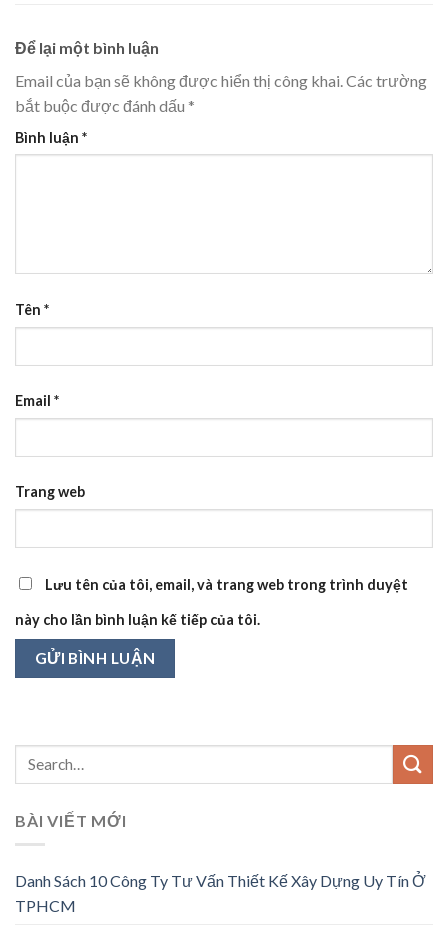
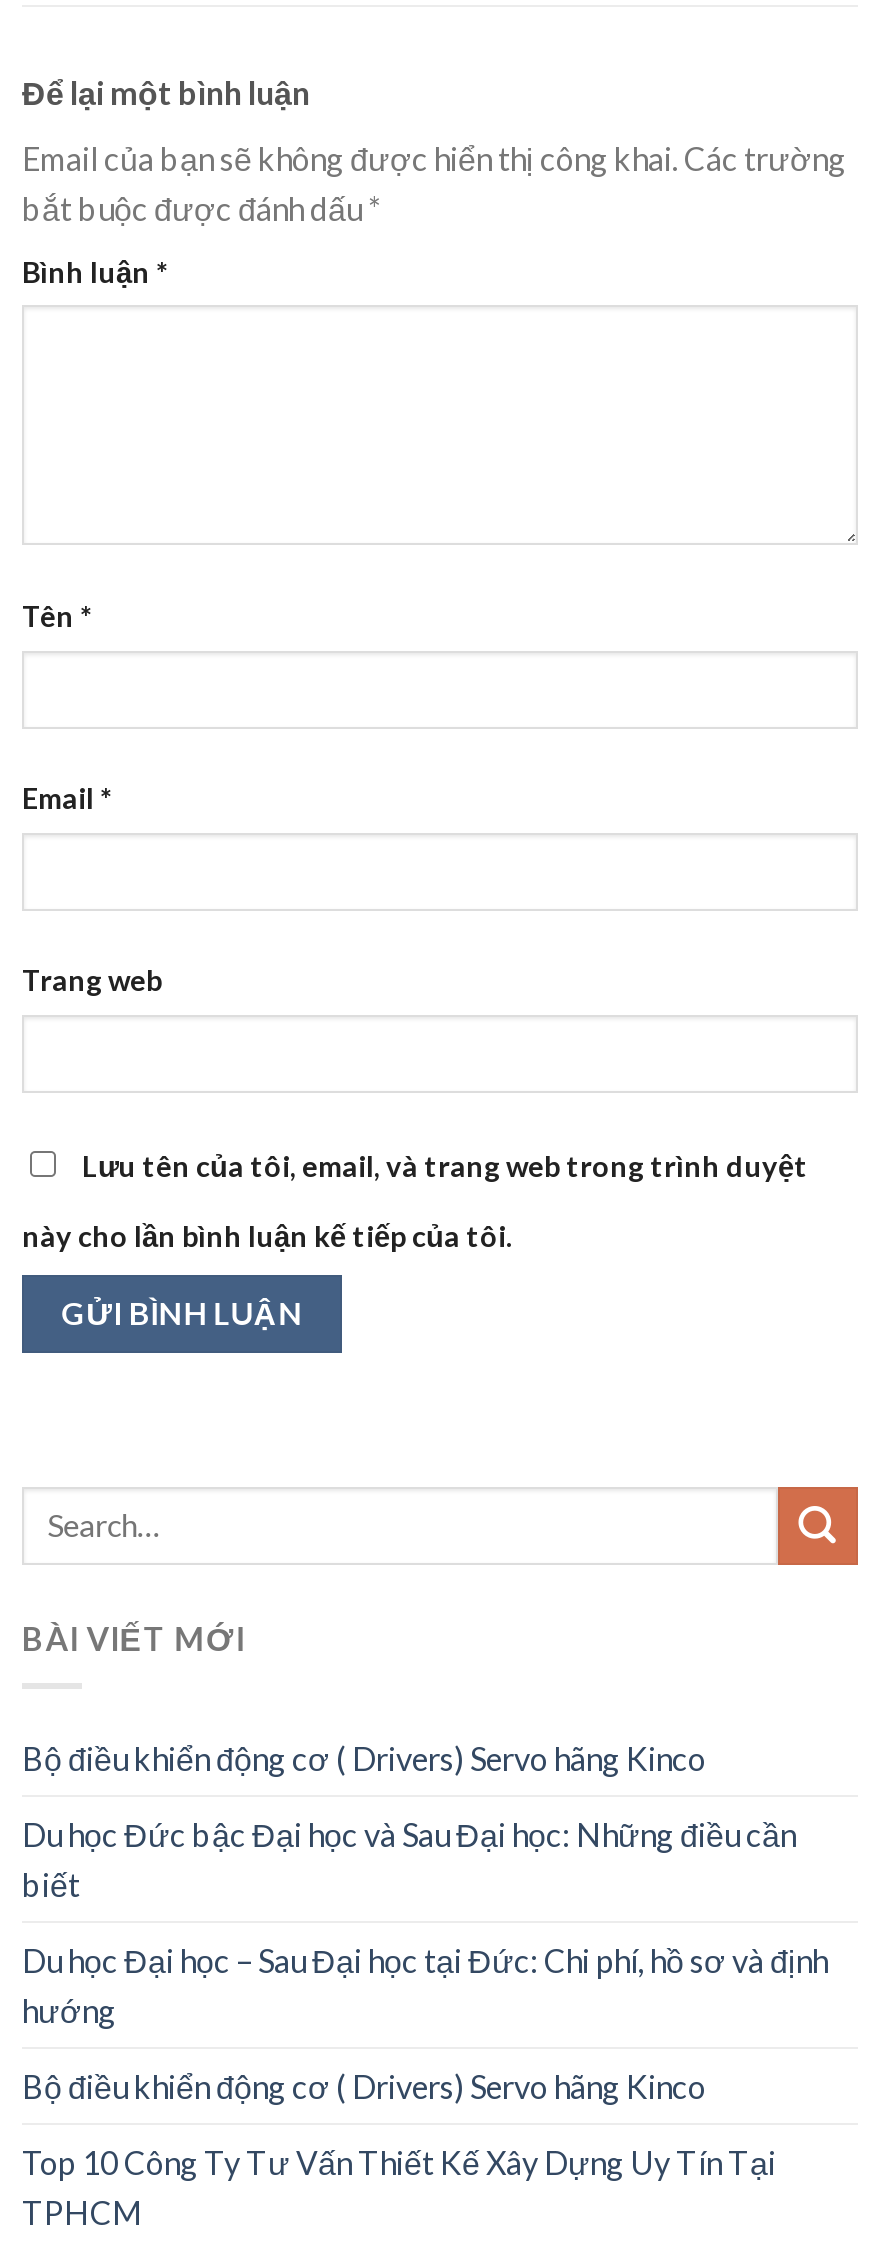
[15,871,426,890] Danh Sách 10 Công Ty Tư Vấn Thiết Kế Xây Dựng Uy Tín Ở -> [22,1740,828,2182] Bộ điều khiển động cơ ( Drivers) Servo hãng Kinco | Du học Đức bậc Đại học và Sau Đại học: Những điều cần | biết | Du học Đại học – Sau Đại học tại Đức: Chi phí, hồ sơ và định | hướng | Bộ điều khiển động cơ ( Drivers) Servo hãng Kinco | Top 10 Công Ty Tư Vấn Thiết Kế Xây Dựng Uy Tín Tại

